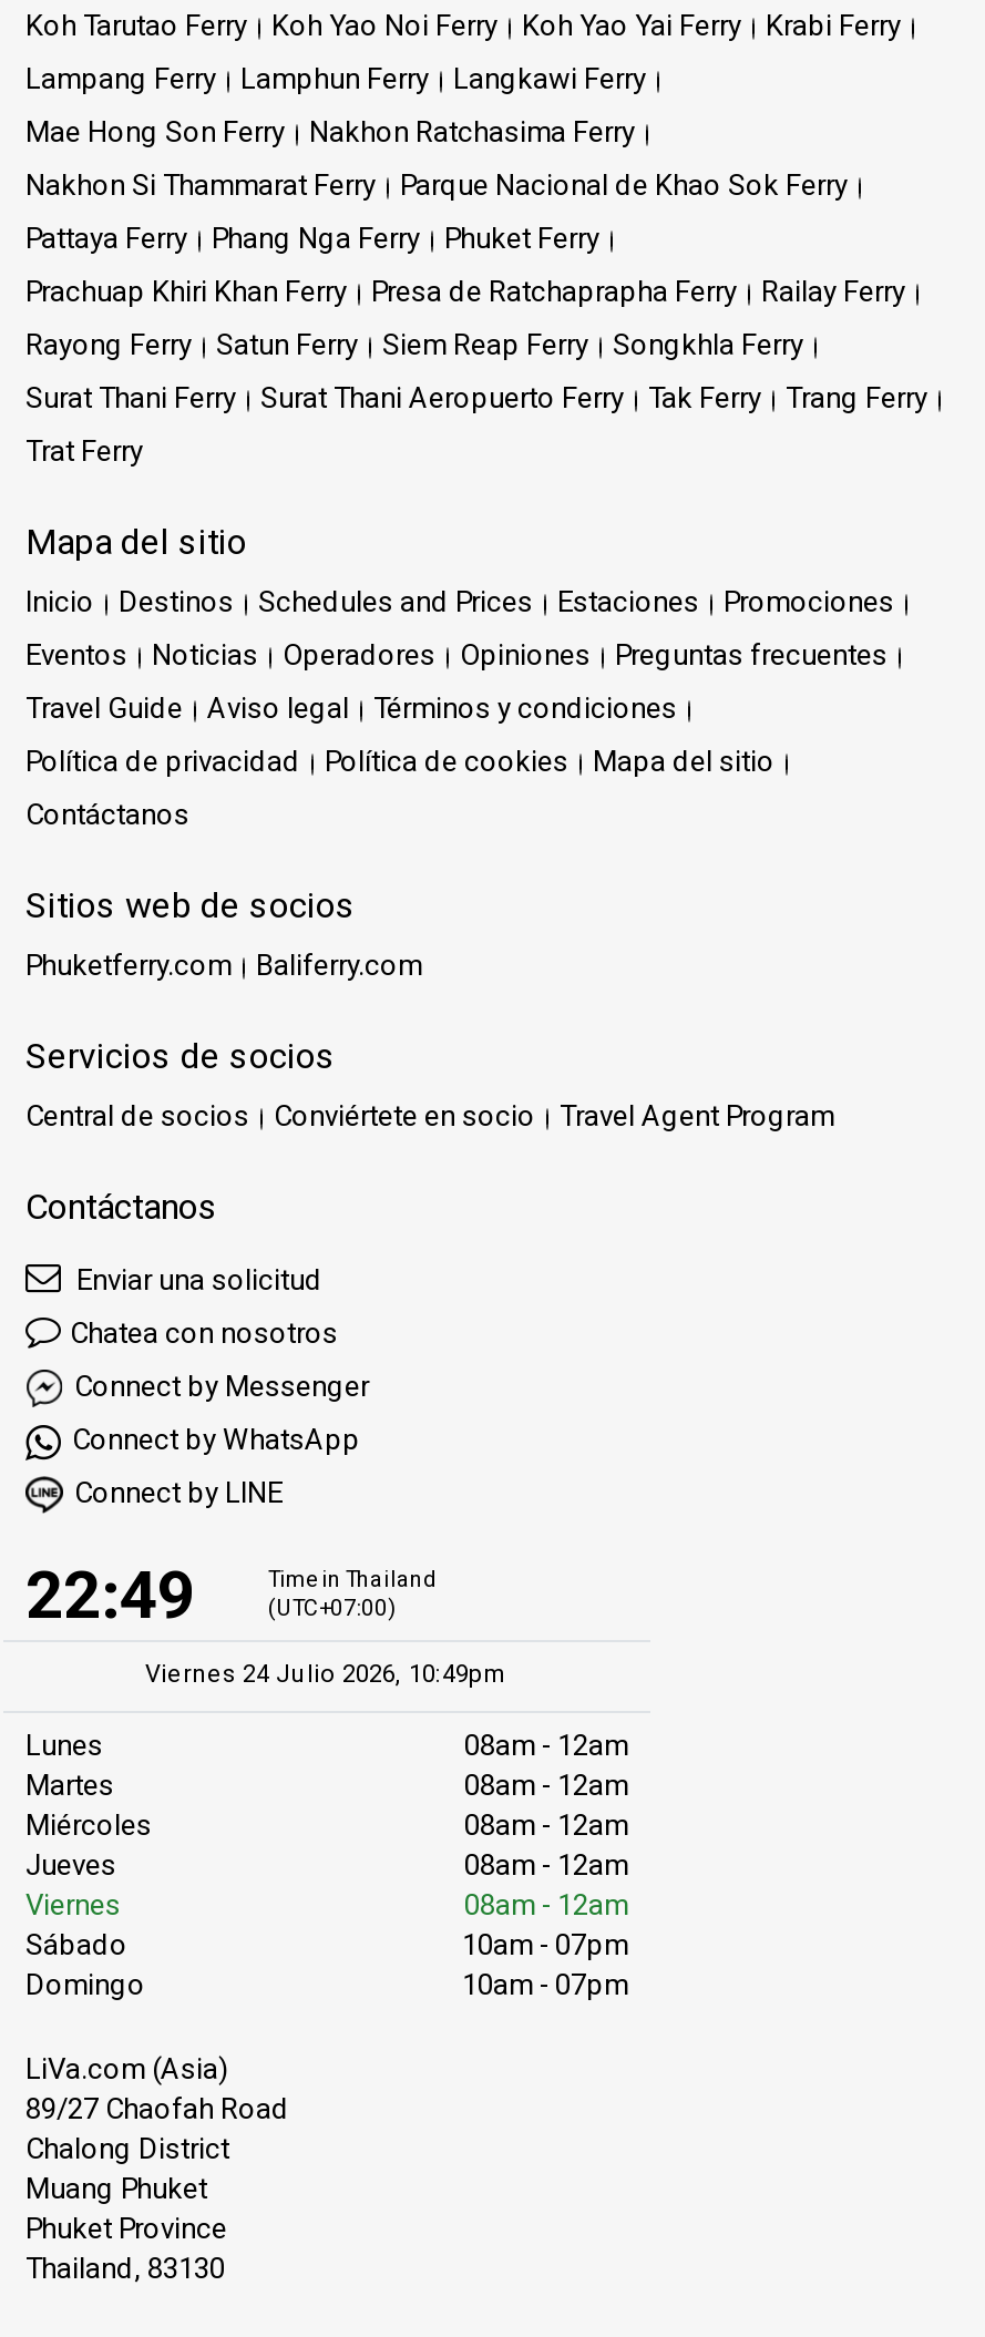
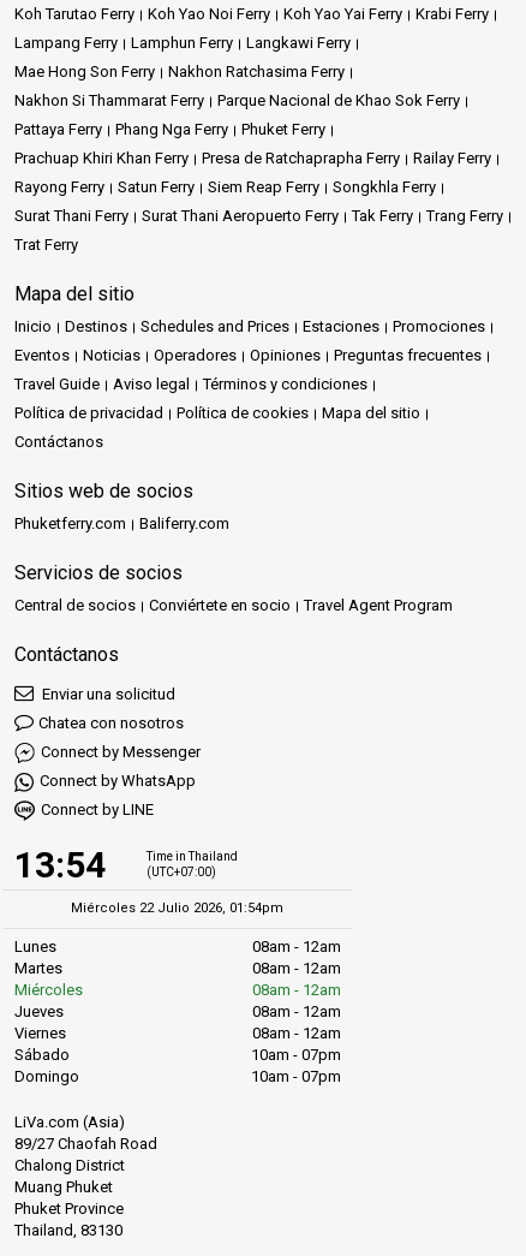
[25,1555,194,1633] 22:49 -> [14,843,106,885] 13:54
[145,1661,509,1690] Viernes 24 Julio 2026, 10:49pm -> [71,901,284,916] Miércoles 22 Julio 2026, 01:54pm

